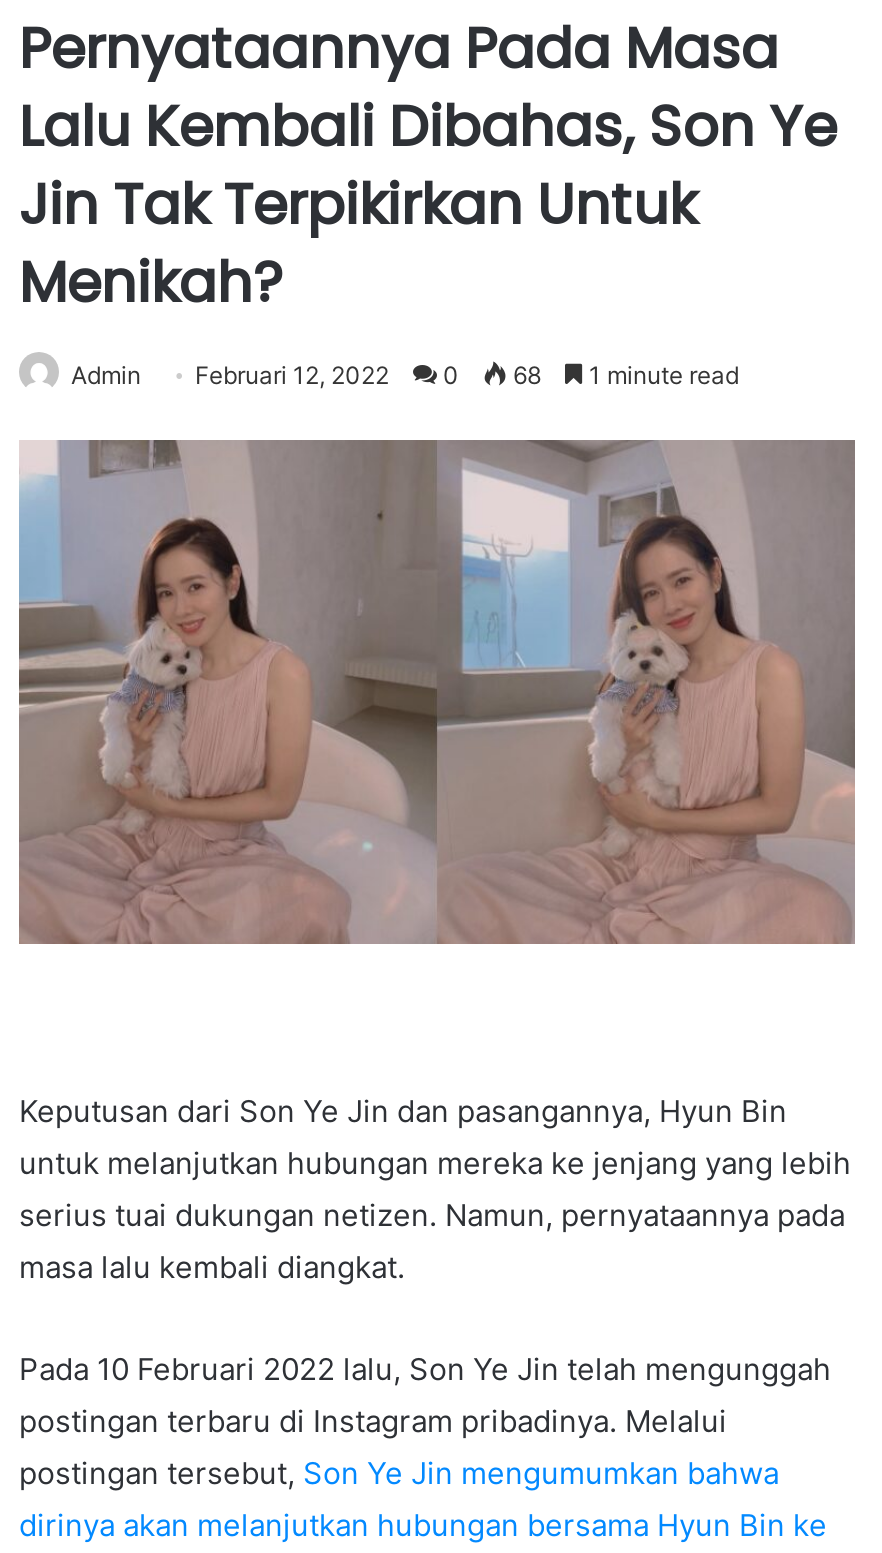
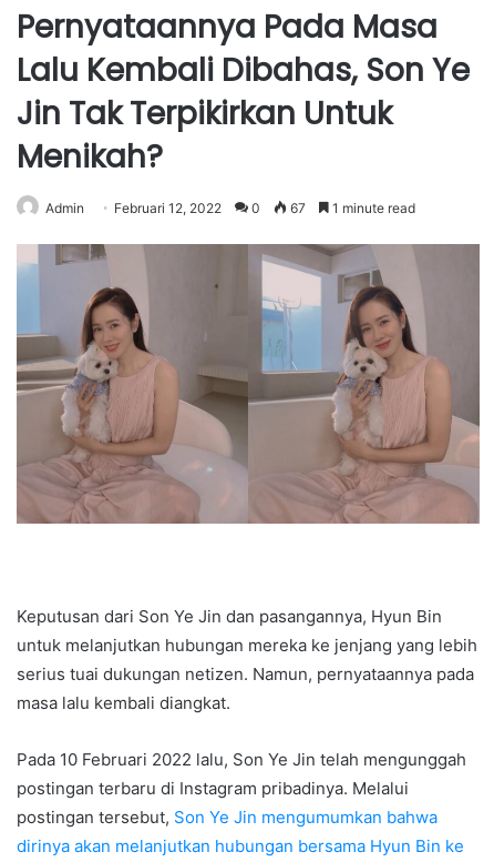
[71,360,739,390] Admin Februari 12, 2022 0 68 1 minute read -> [45,200,415,216] Admin Februari 12, 2022 0 67 1 minute read

